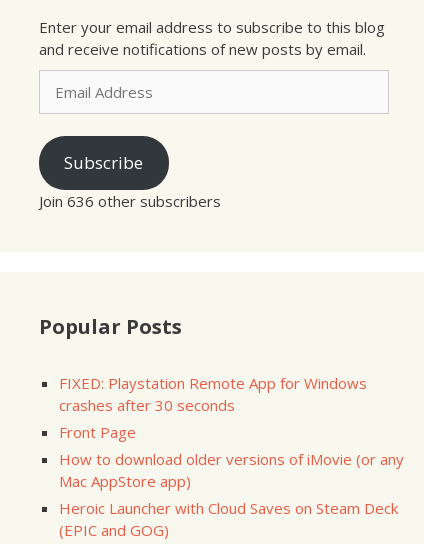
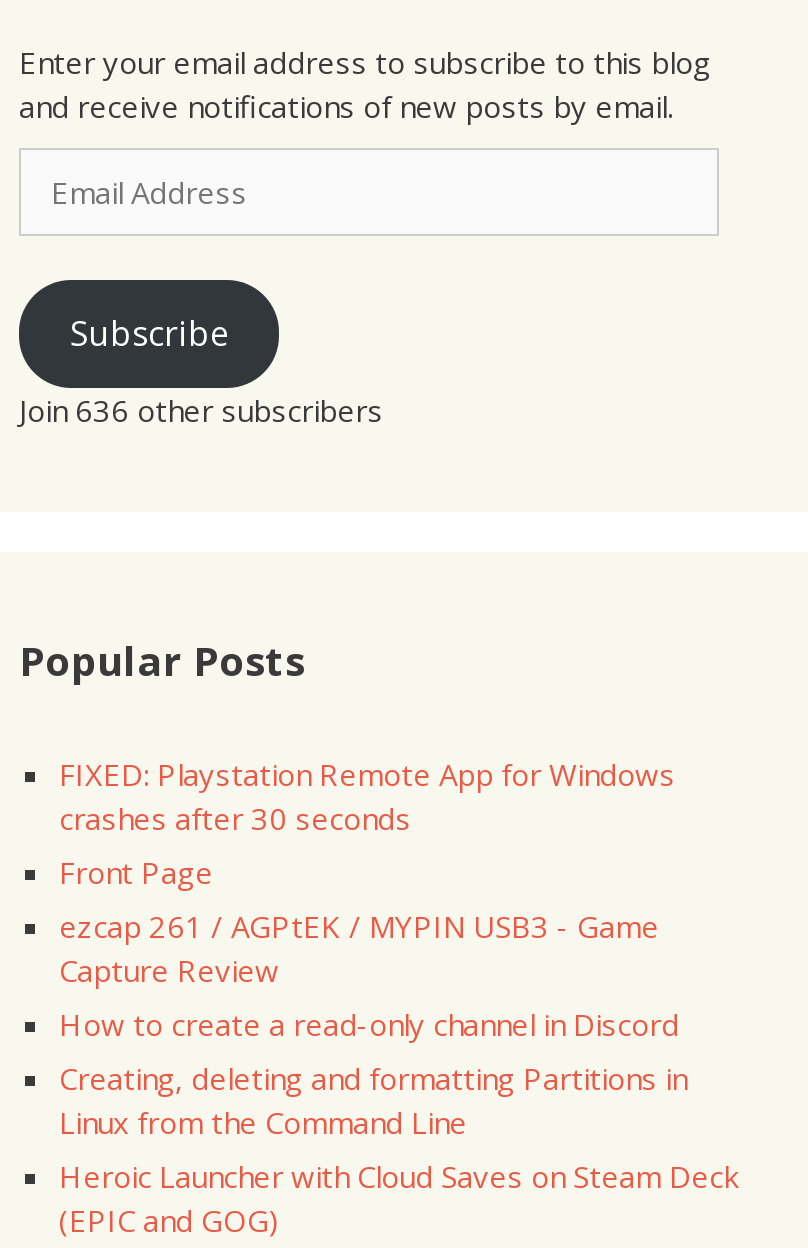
[59,448,404,490] How to download older versions of iMovie (or any | Mac AppStore app) -> [59,905,687,1141] ezcap 261 / AGPtEK / MYPIN USB3 - Game | Capture Review | How to create a read-only channel in Discord | Creating, deleting and formatting Partitions in | Linux from the Command Line

